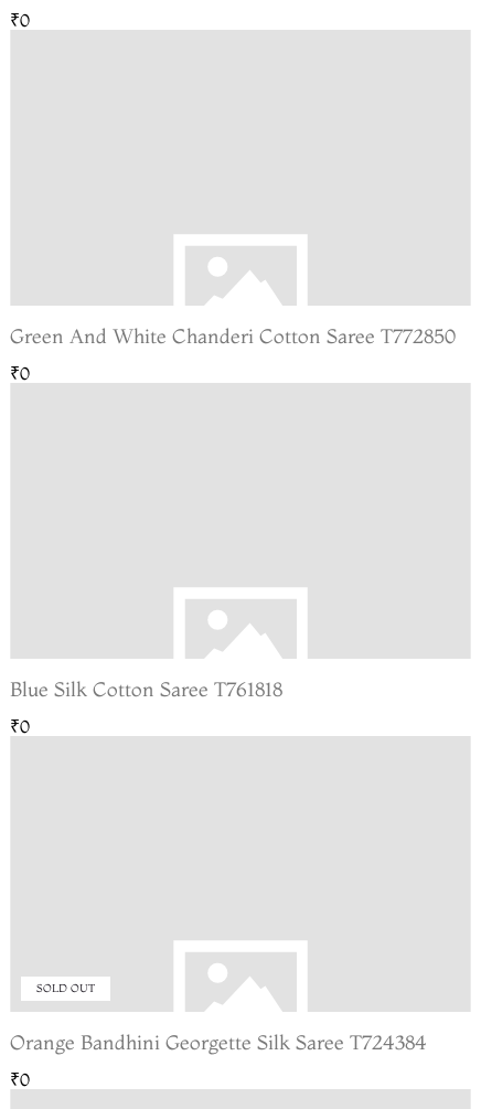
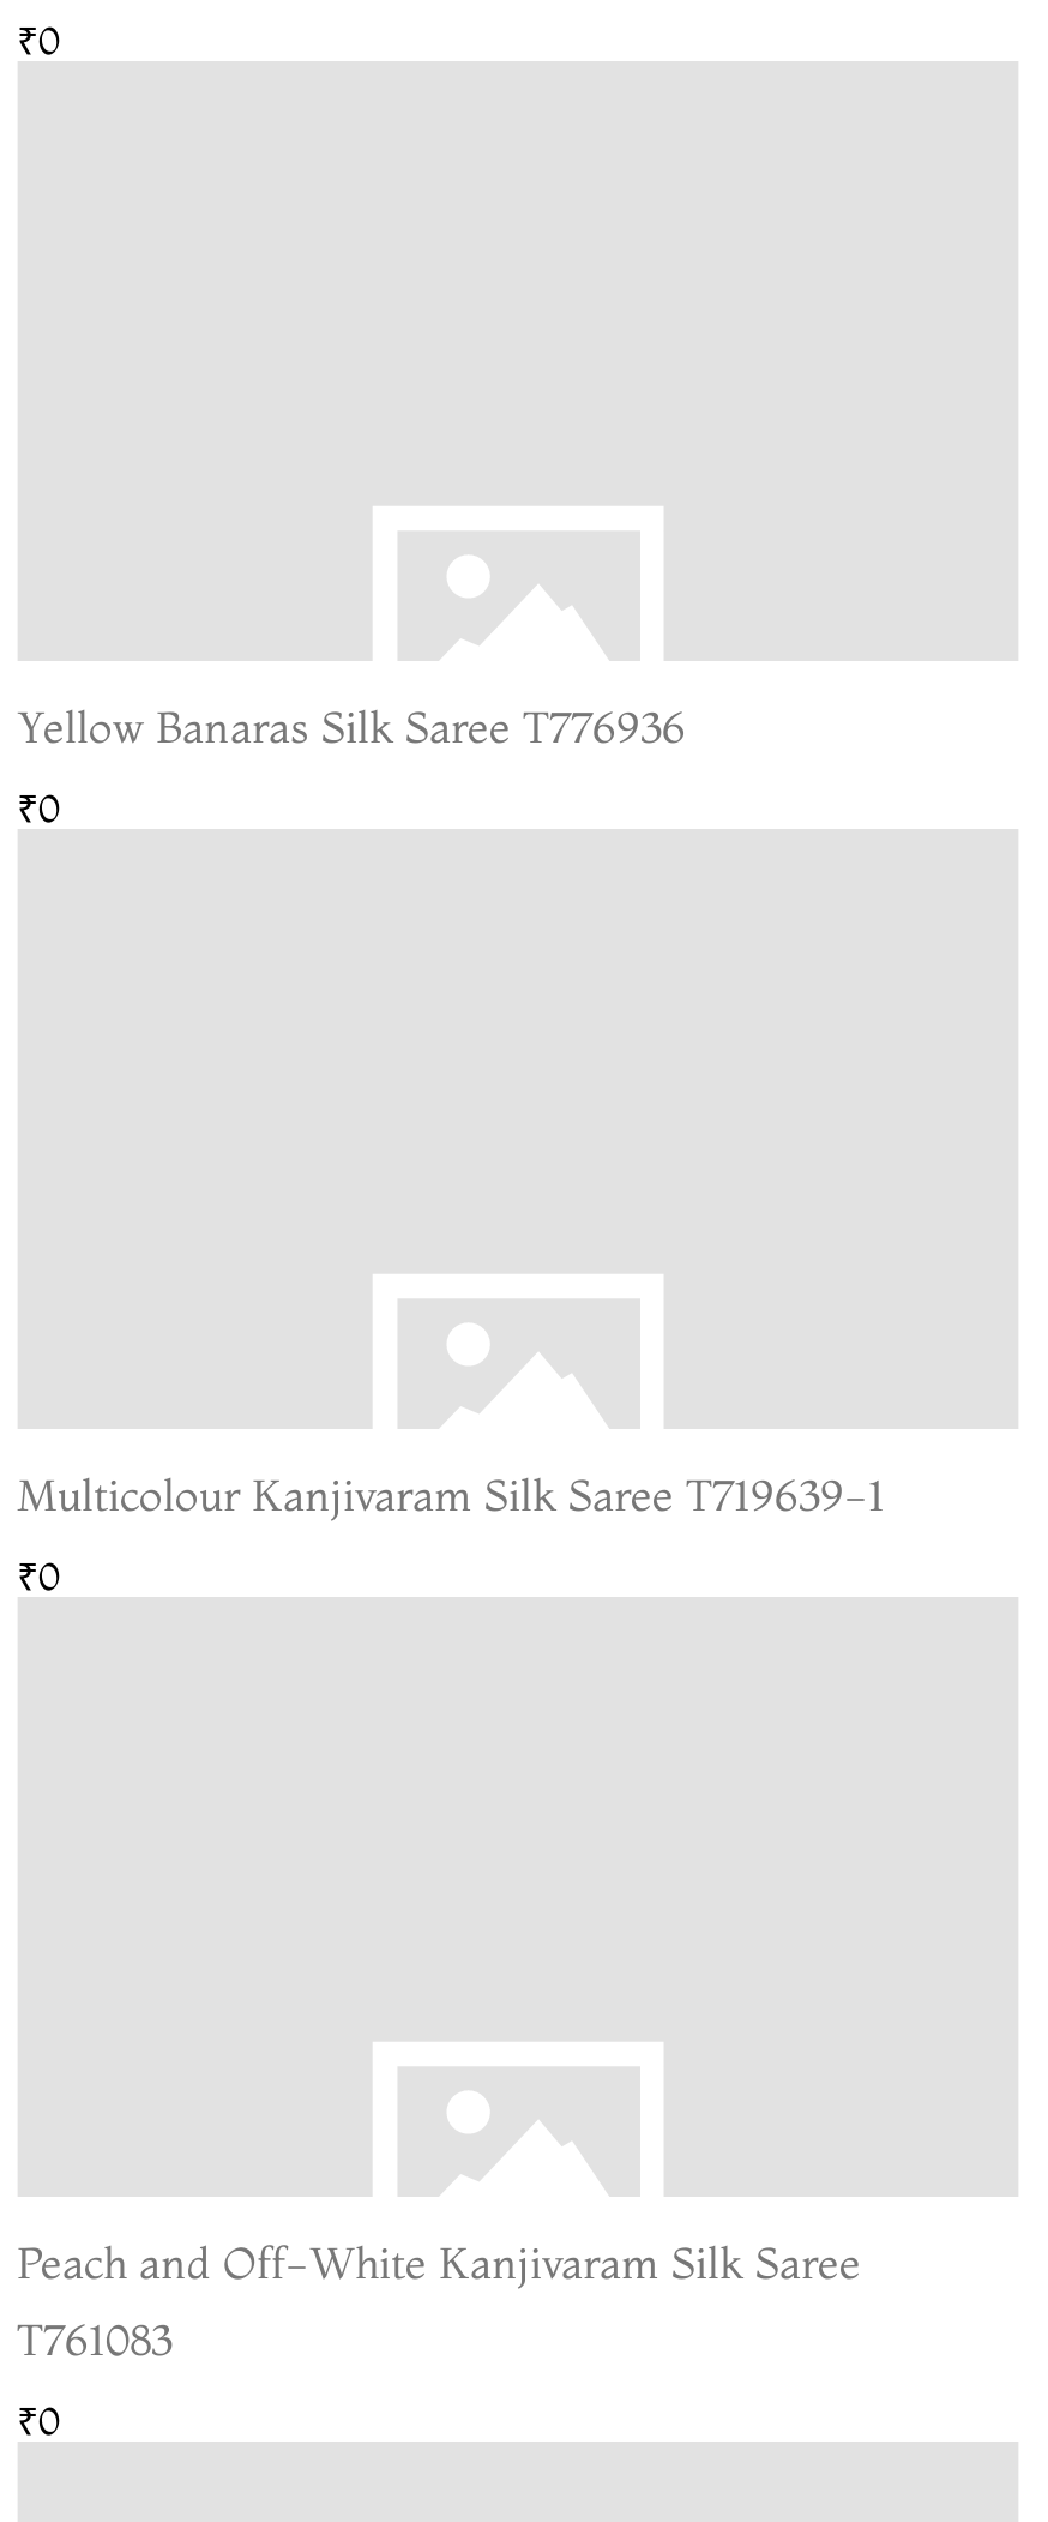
[10,323,456,348] Green And White Chanderi Cotton Saree T772850 -> [17,699,686,754] Yellow Banaras Silk Saree T776936
[10,676,282,702] Blue Silk Cotton Saree T761818 -> [17,1467,885,1522] Multicolour Kanjivaram Silk Saree T719639-1
[10,981,427,1055] SOLD OUT | Orange Bandhini Georgette Silk Saree T724384 -> [17,2235,861,2367] Peach and Off-White Kanjivaram Silk Saree | T761083

